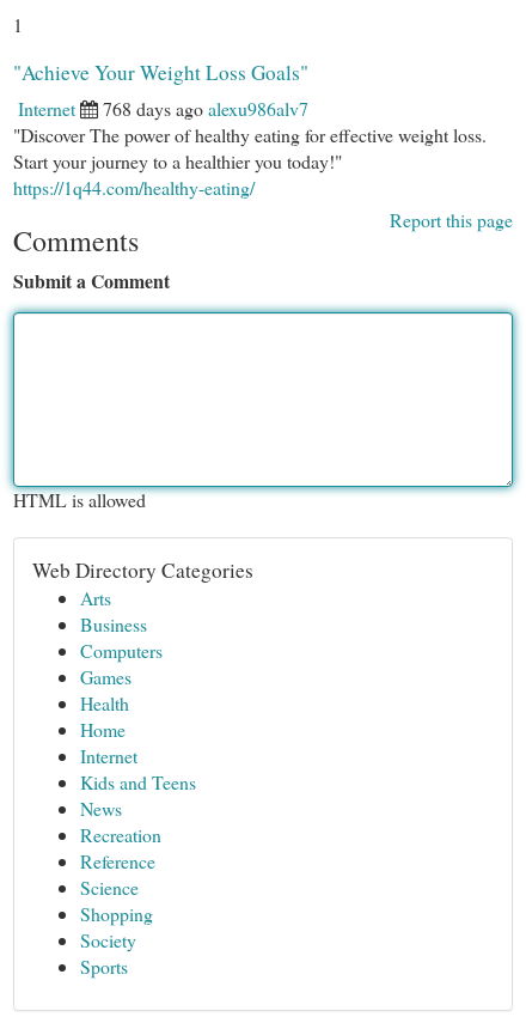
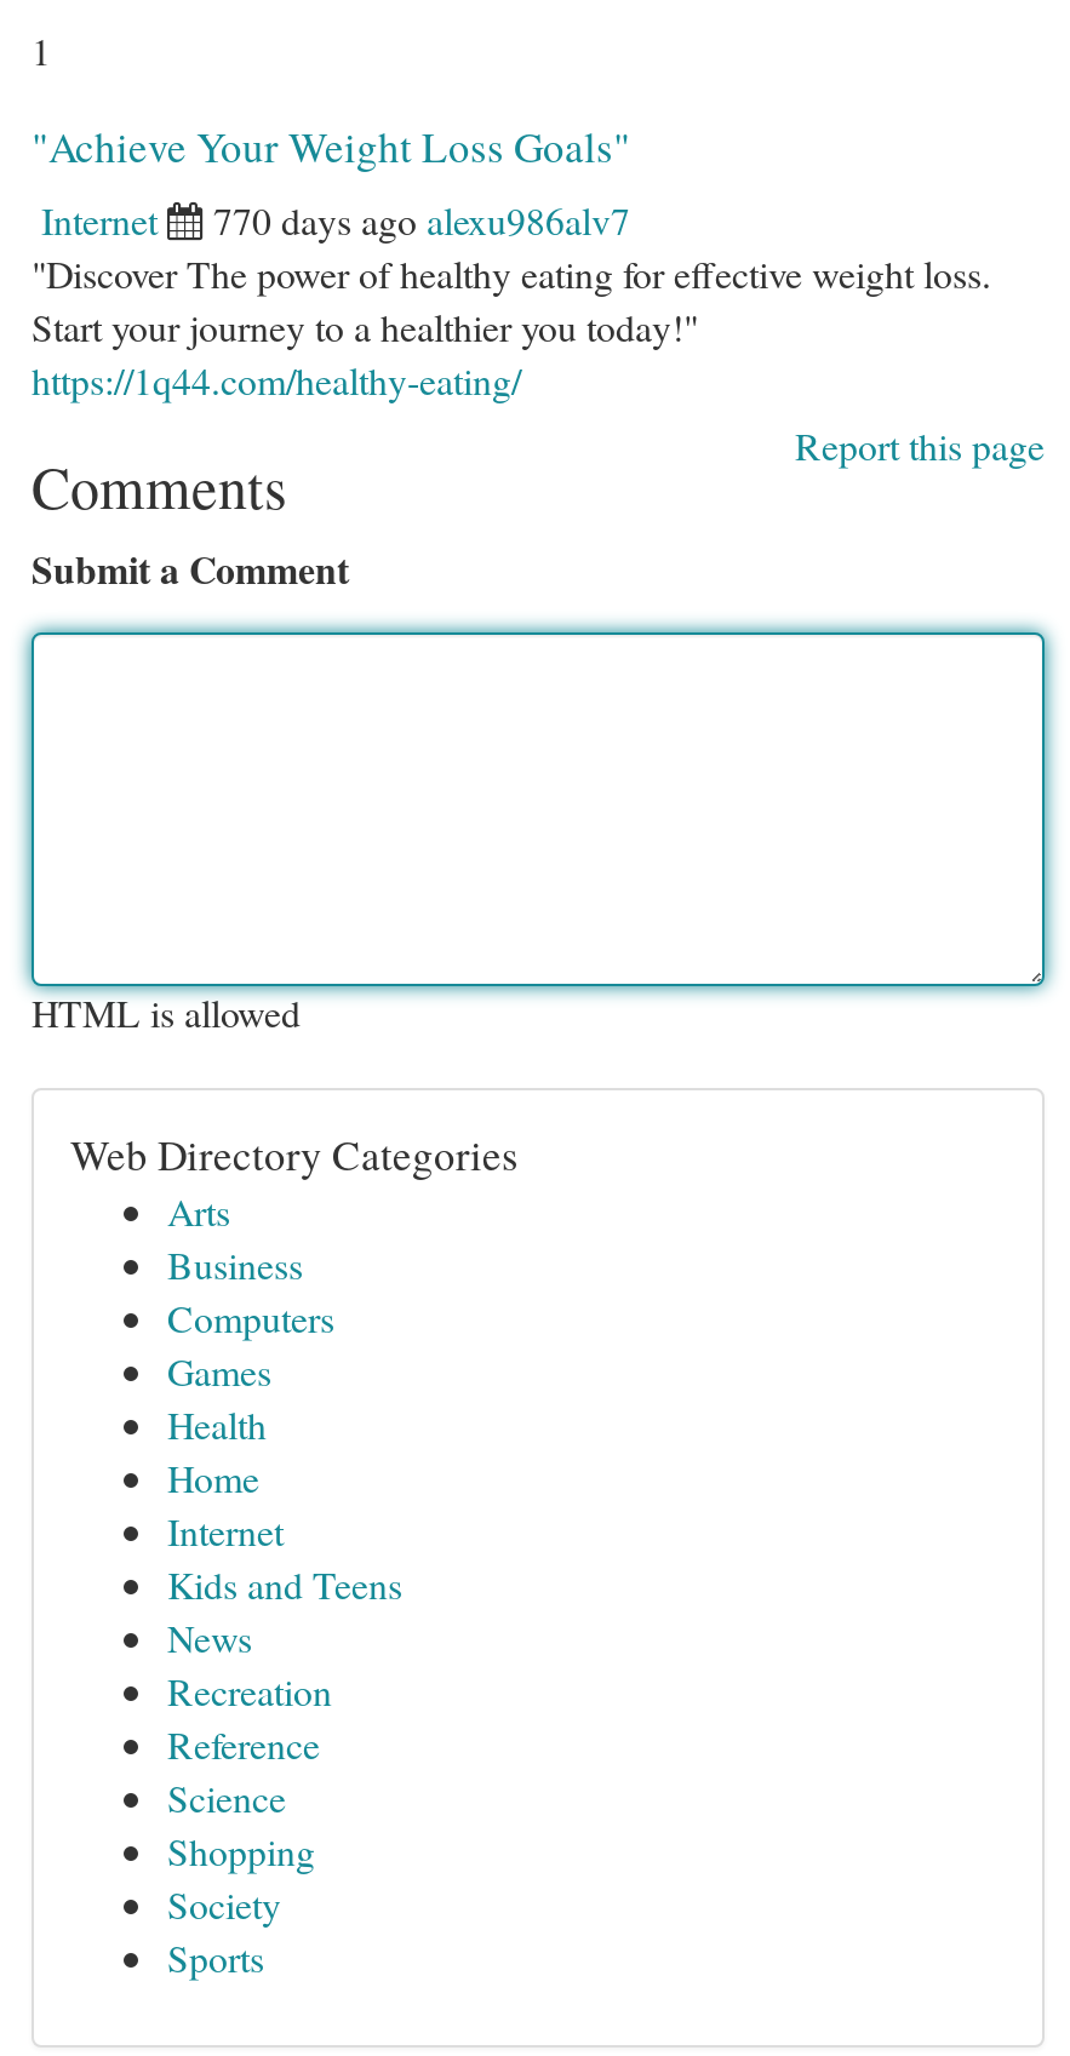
[103,96,308,121] 768 days ago alexu986alv7 -> [213,194,630,245] 770 days ago alexu986alv7

